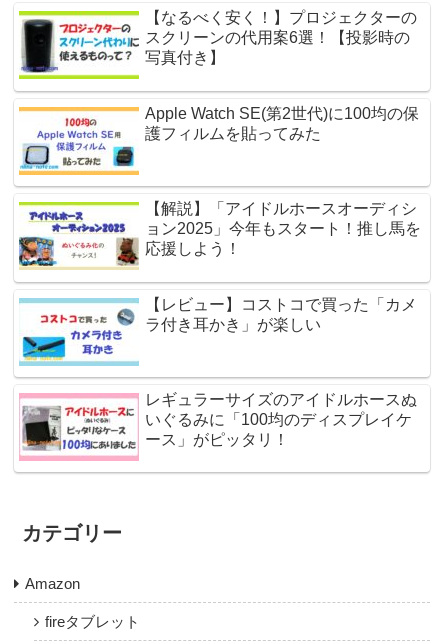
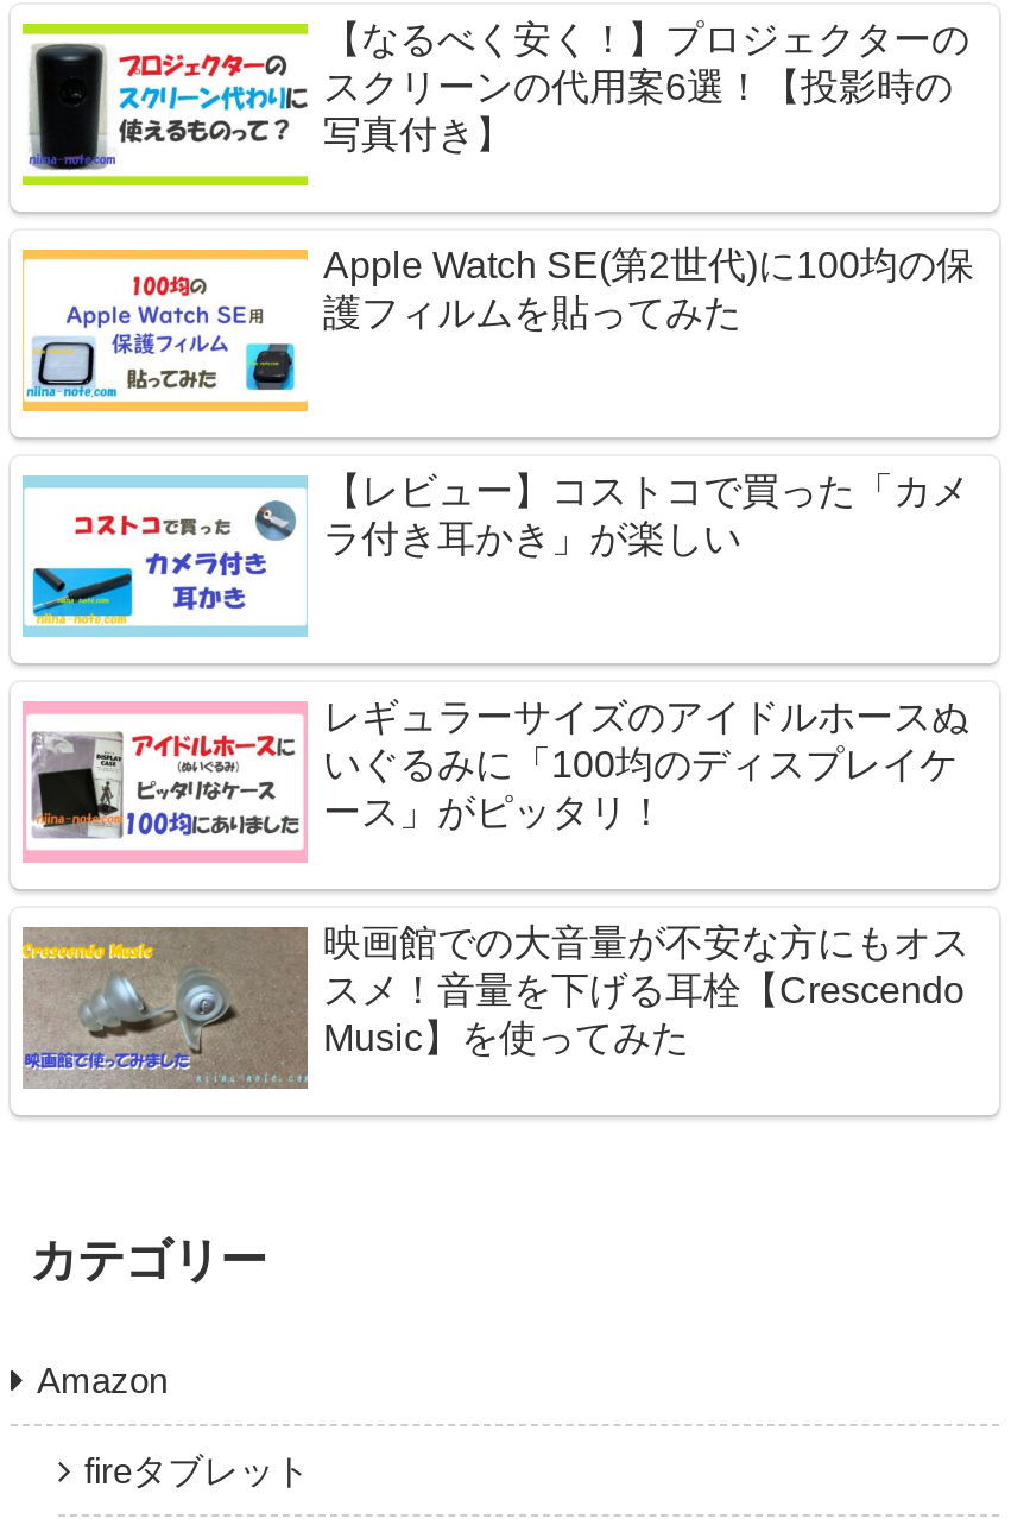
[18,200,421,269] [image] | 【解説】「アイドルホースオーディシ | ョン2025」今年もスタート！推し馬を | 応援しよう！ -> none
moved [21,296,417,448] -> [27,471,969,832]: [image] | 【レビュー】コストコで買った「カメ | ラ付き耳かき」が楽しい | レギュラーサイズのアイドルホースぬ | いぐるみに「100均のディスプレイケ | ース」がピッタリ！
none -> [20,922,969,1089] [image] | 映画館での大音量が不安な方にもオス | スメ！音量を下げる耳栓【Crescendo | Music】を使ってみた

